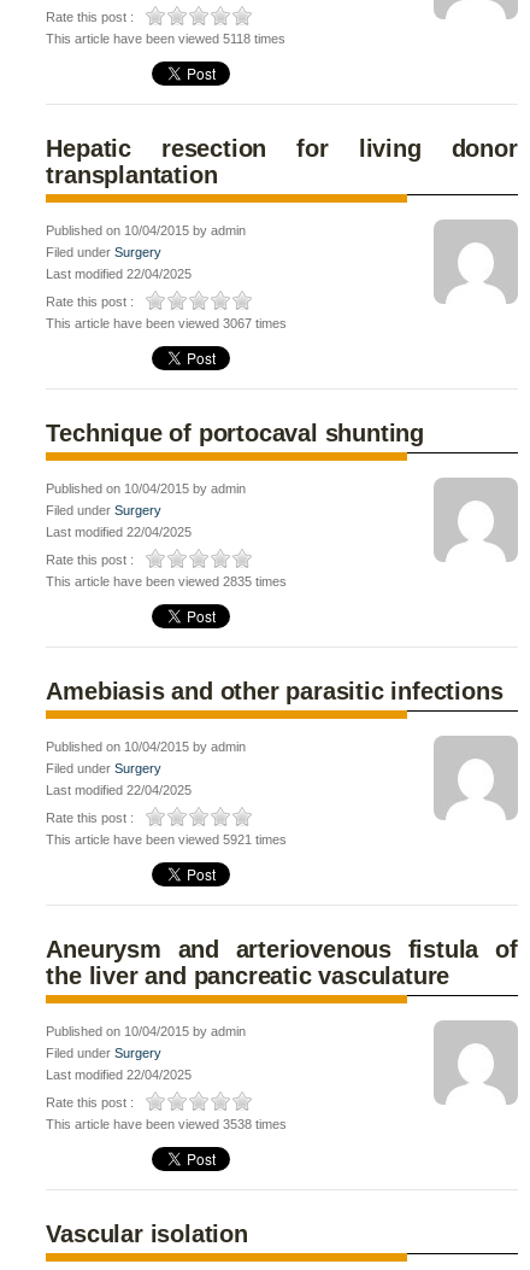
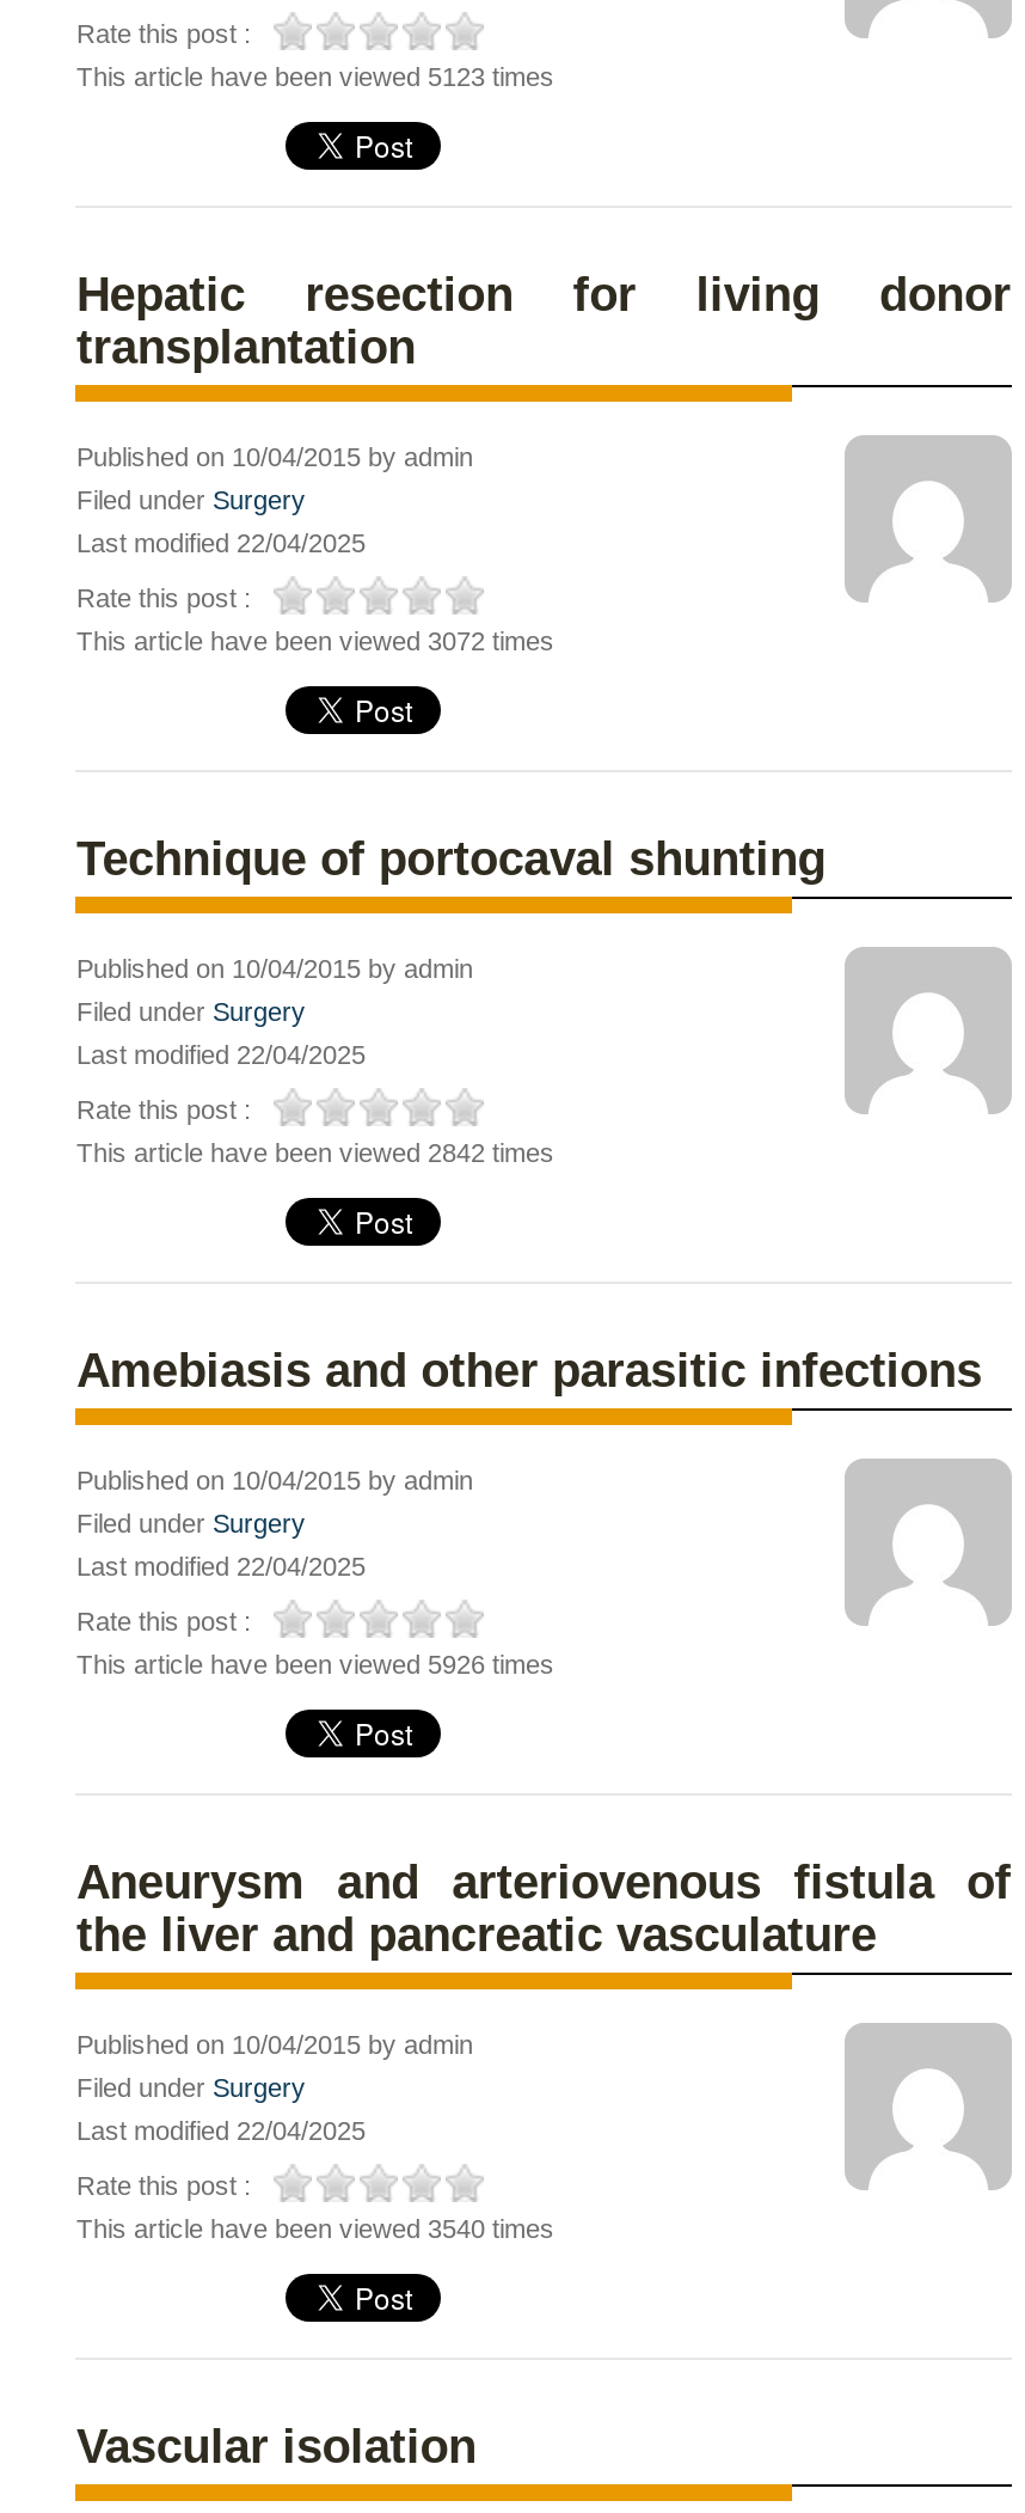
[46,31,286,46] This article have been viewed 5118 times -> [76,62,554,91] This article have been viewed 5123 times
[46,316,287,330] This article have been viewed 3067 times -> [76,626,554,655] This article have been viewed 3072 times
[46,574,287,589] This article have been viewed 2835 times -> [76,1138,554,1167] This article have been viewed 2842 times
[46,832,287,847] This article have been viewed 5921 times -> [76,1650,554,1679] This article have been viewed 5926 times
[46,1117,287,1131] This article have been viewed 3538 times -> [76,2214,554,2243] This article have been viewed 3540 times

